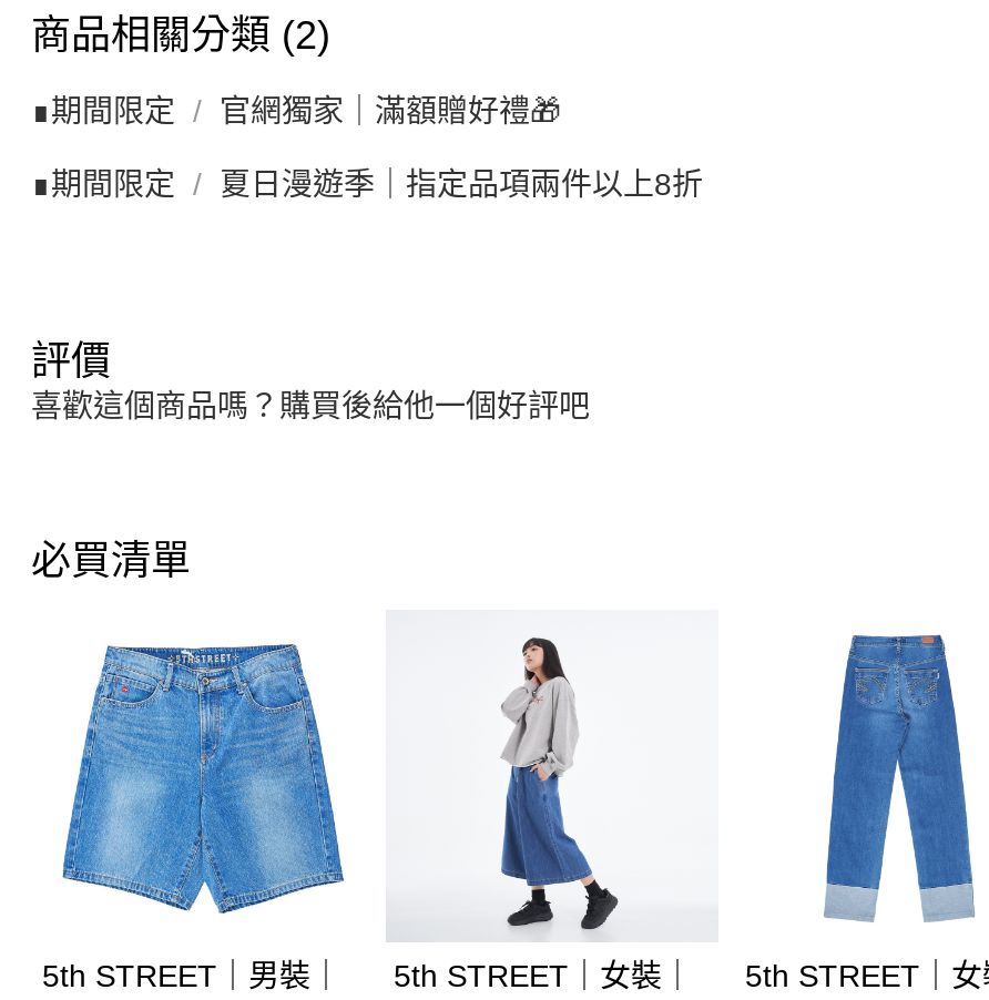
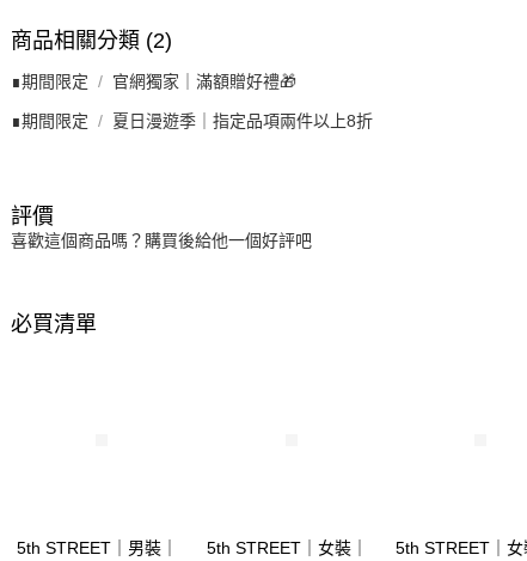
[60,641,346,916] [image] -> none
[386,634,621,942] [image] -> none
[823,632,976,925] [image] -> none

